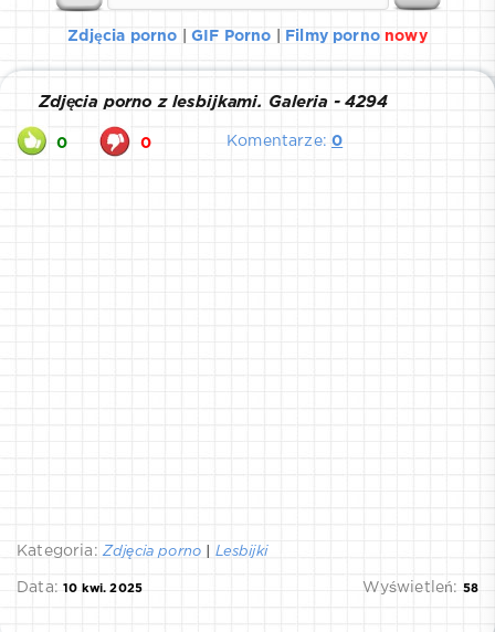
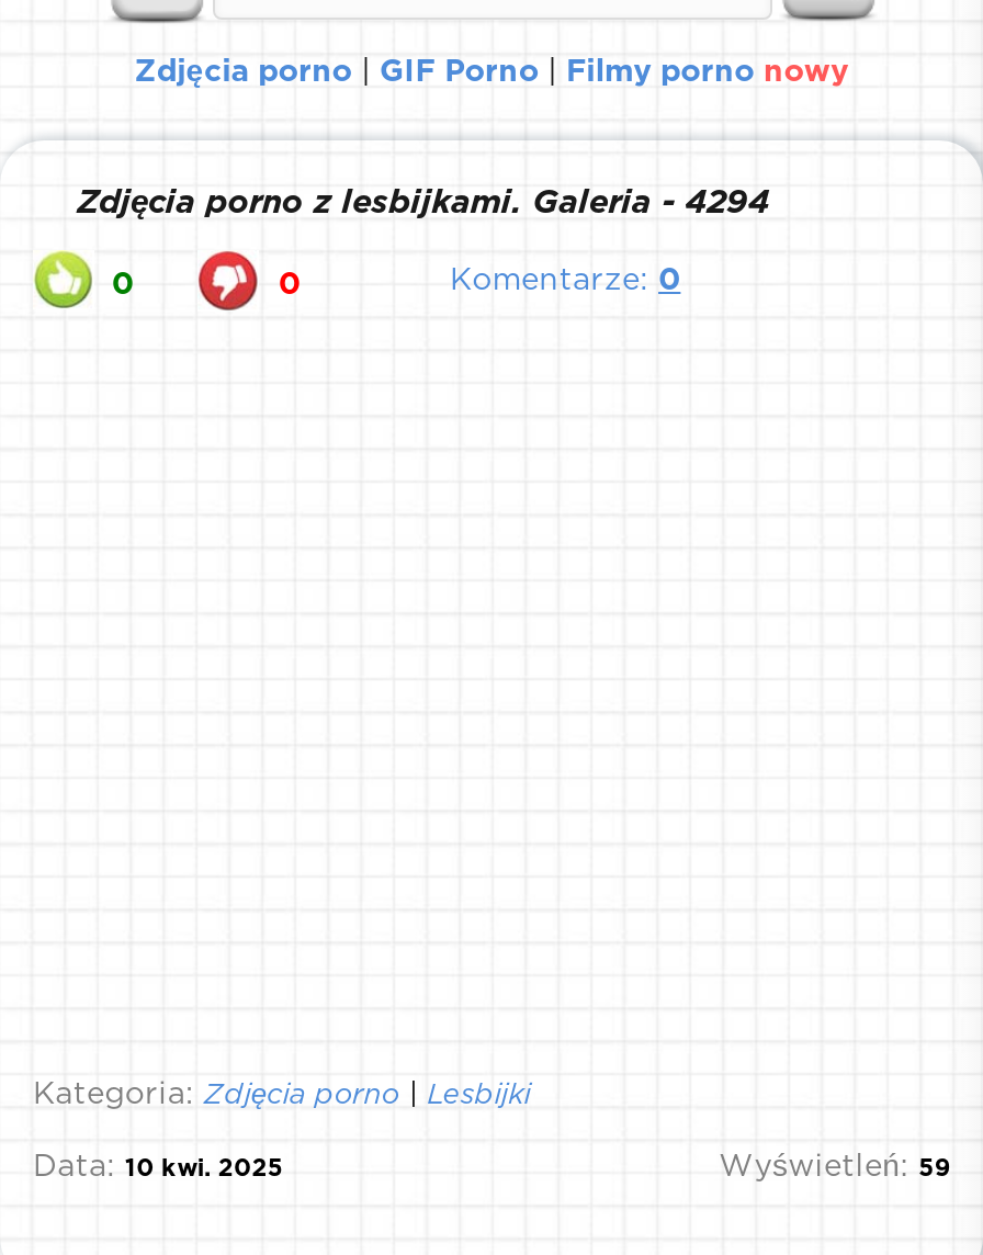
[362,581,478,594] Wyświetleń: 58 -> [719,1153,950,1179] Wyświetleń: 59

